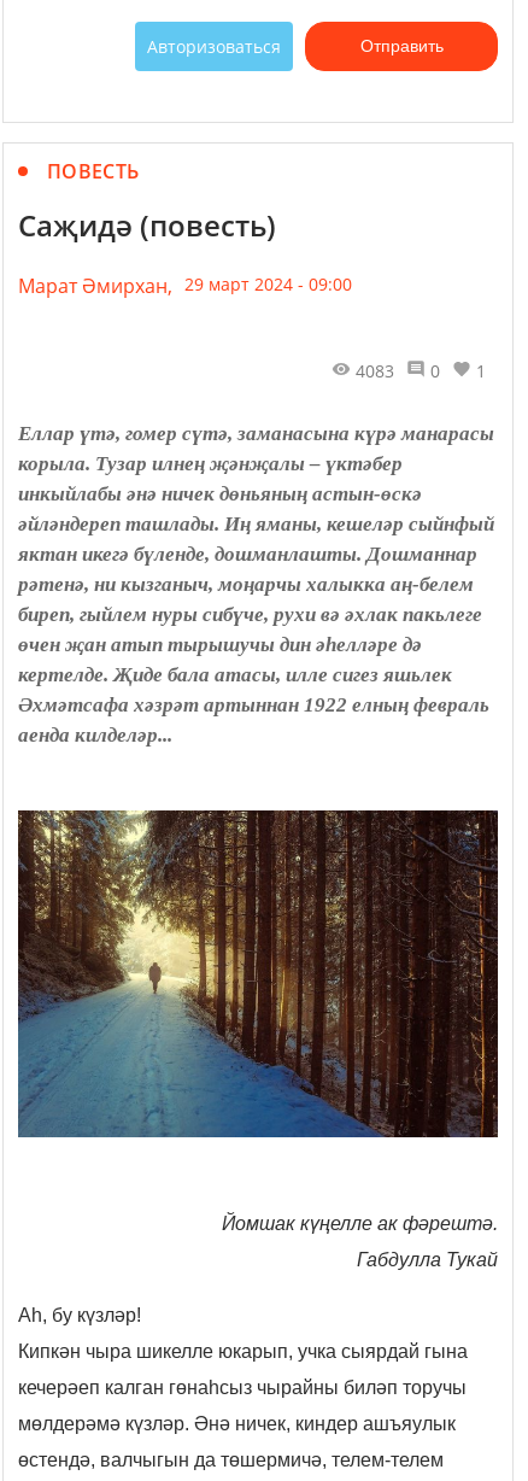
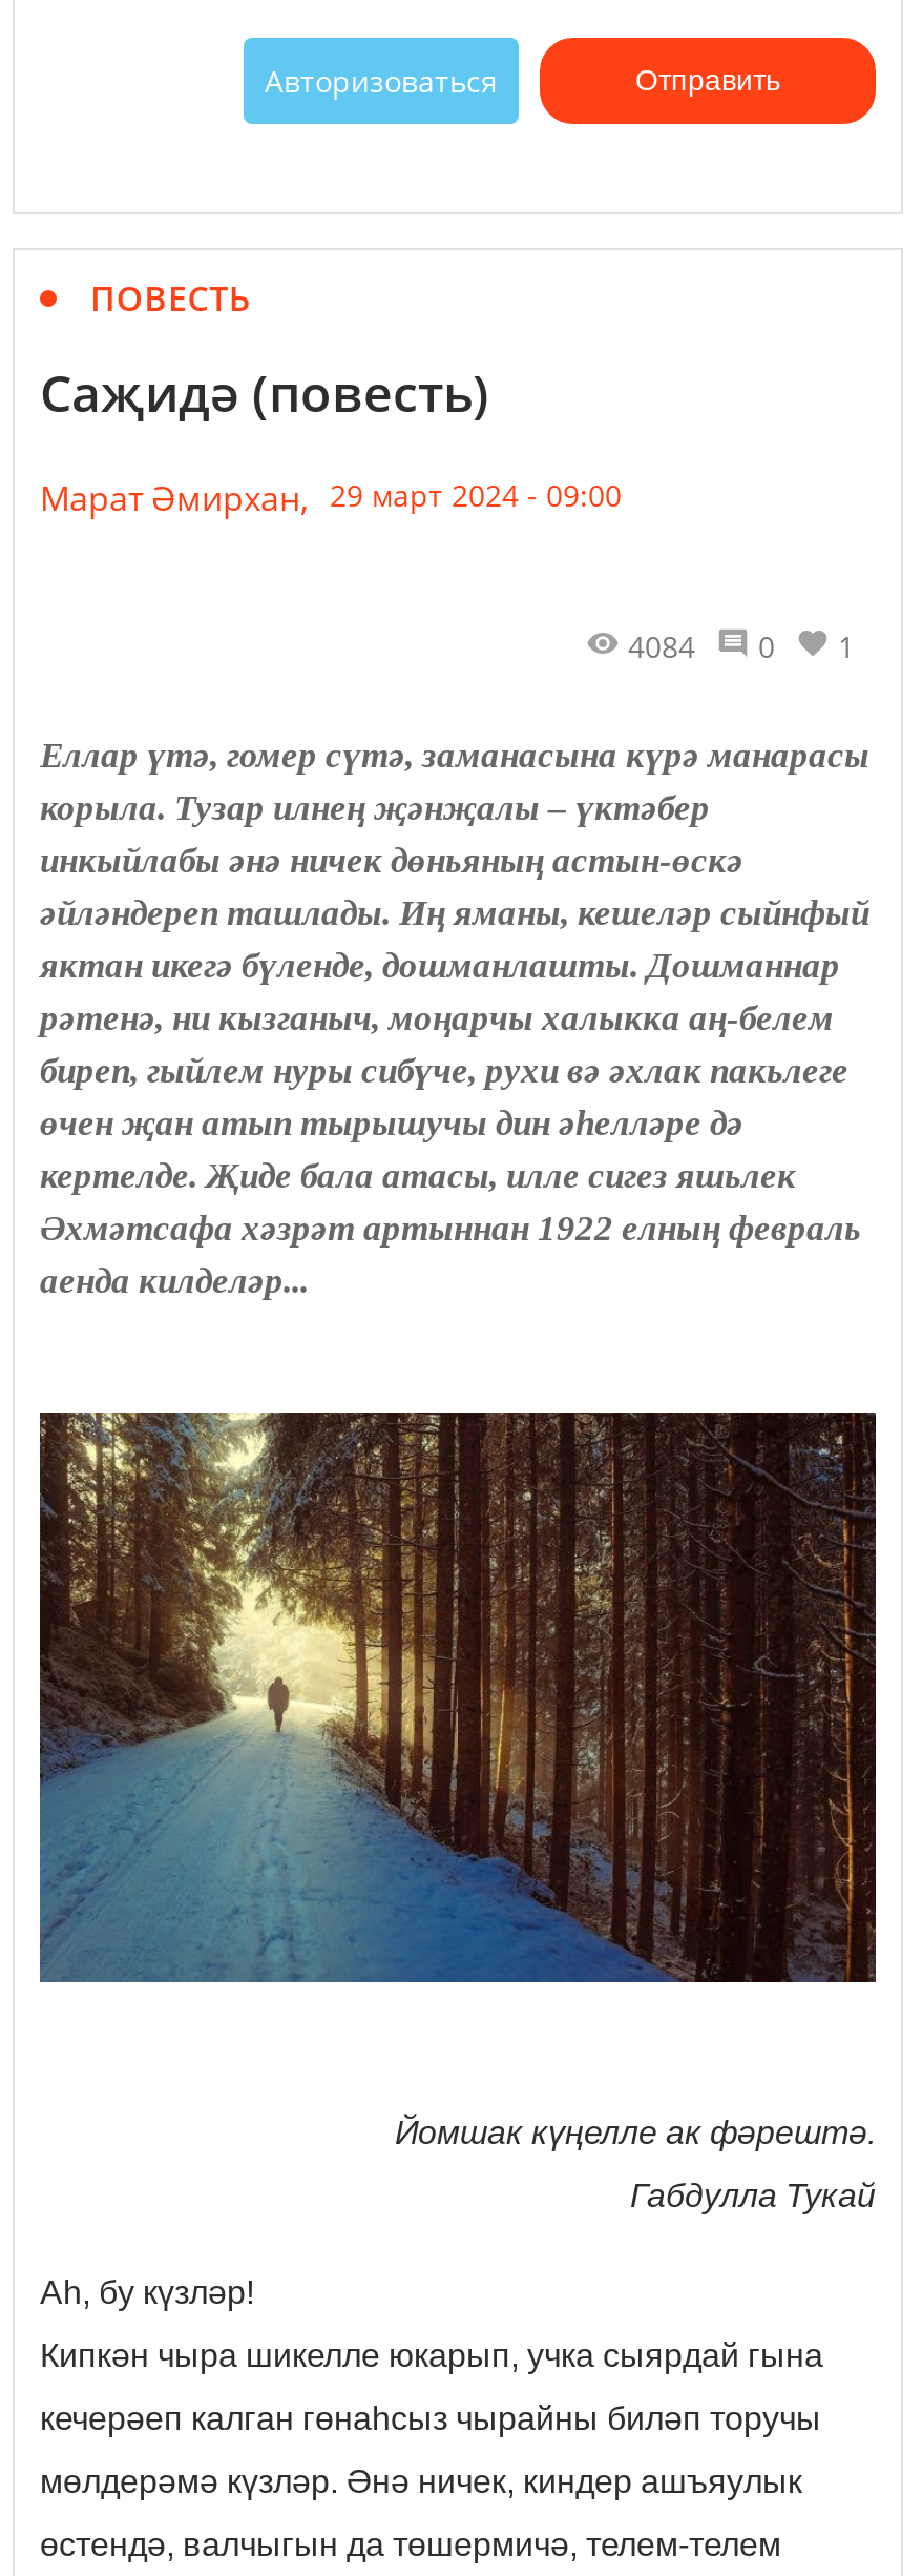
[356,359,486,382] 4083 0 1 -> [628,626,855,665] 4084 0 1

